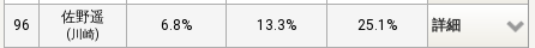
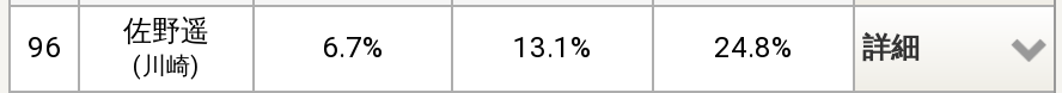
[161,16,192,33] 6.8% -> [322,30,384,63] 6.7%
[257,16,296,33] 13.3% -> [513,30,592,63] 13.1%
[357,16,397,33] 25.1% -> [714,30,793,63] 24.8%

